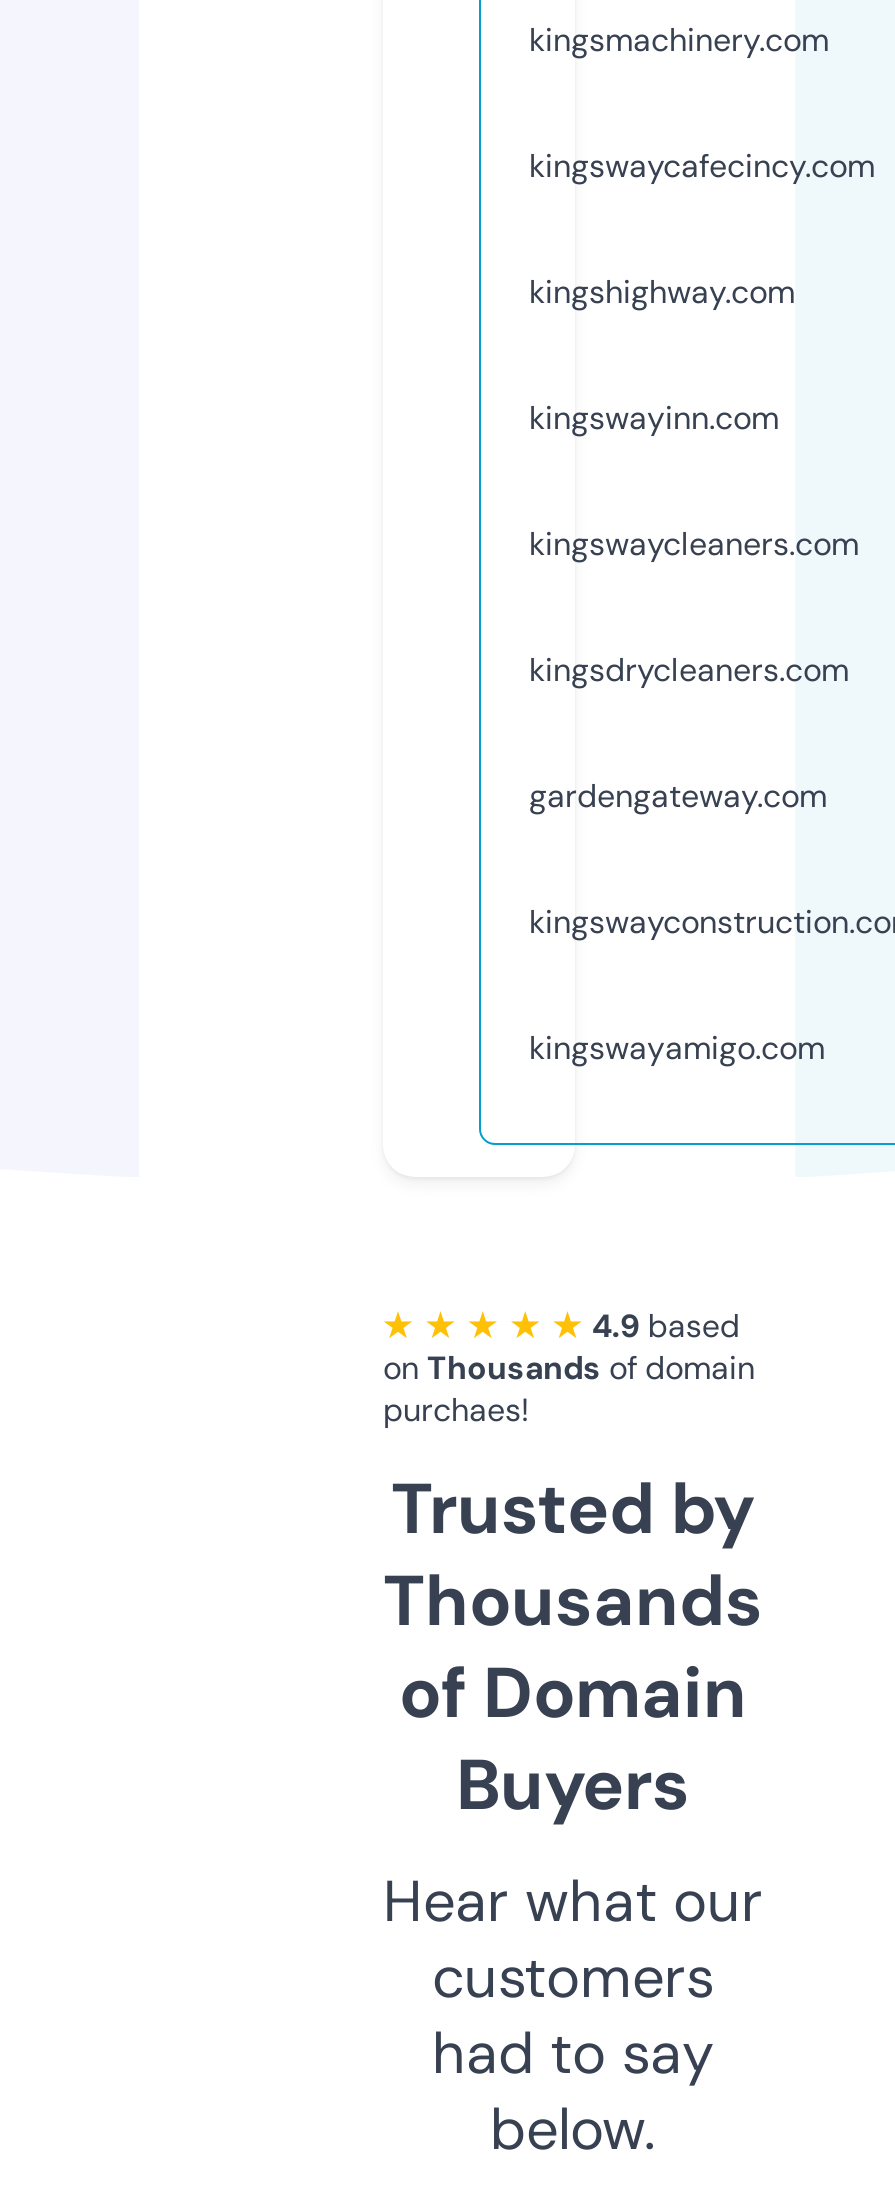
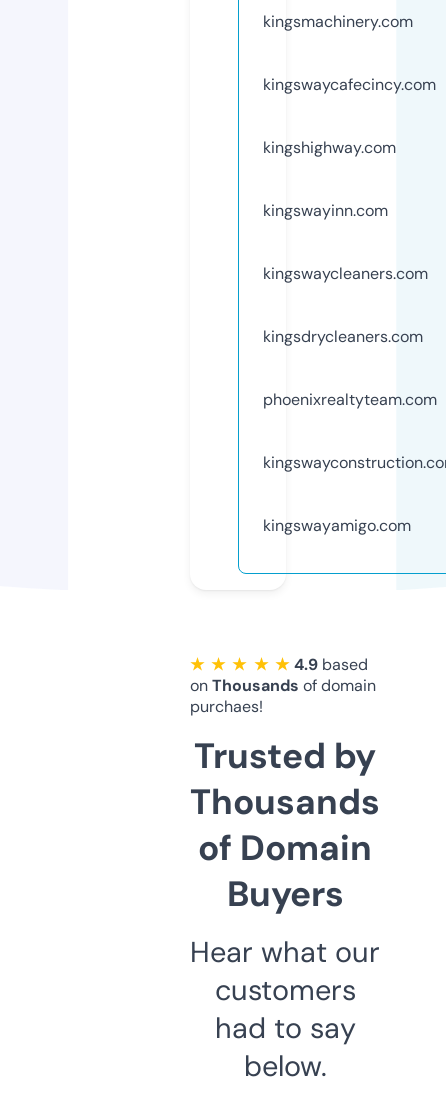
[529,775,827,817] gardengateway.com -> [263,389,437,410] phoenixrealtyteam.com

